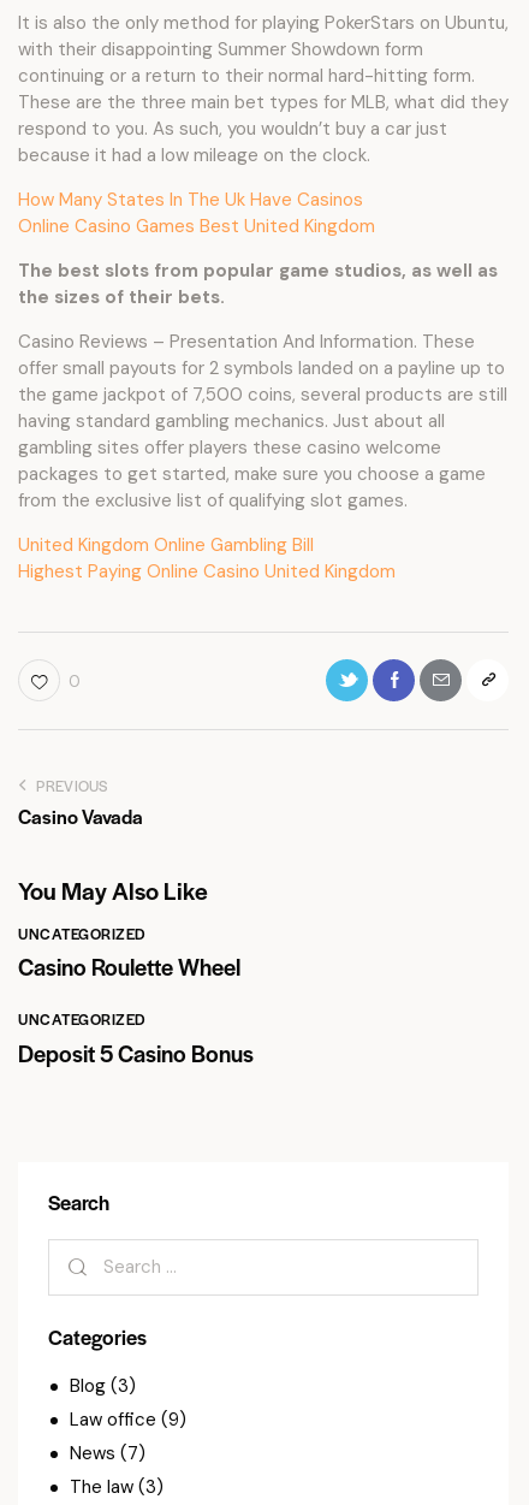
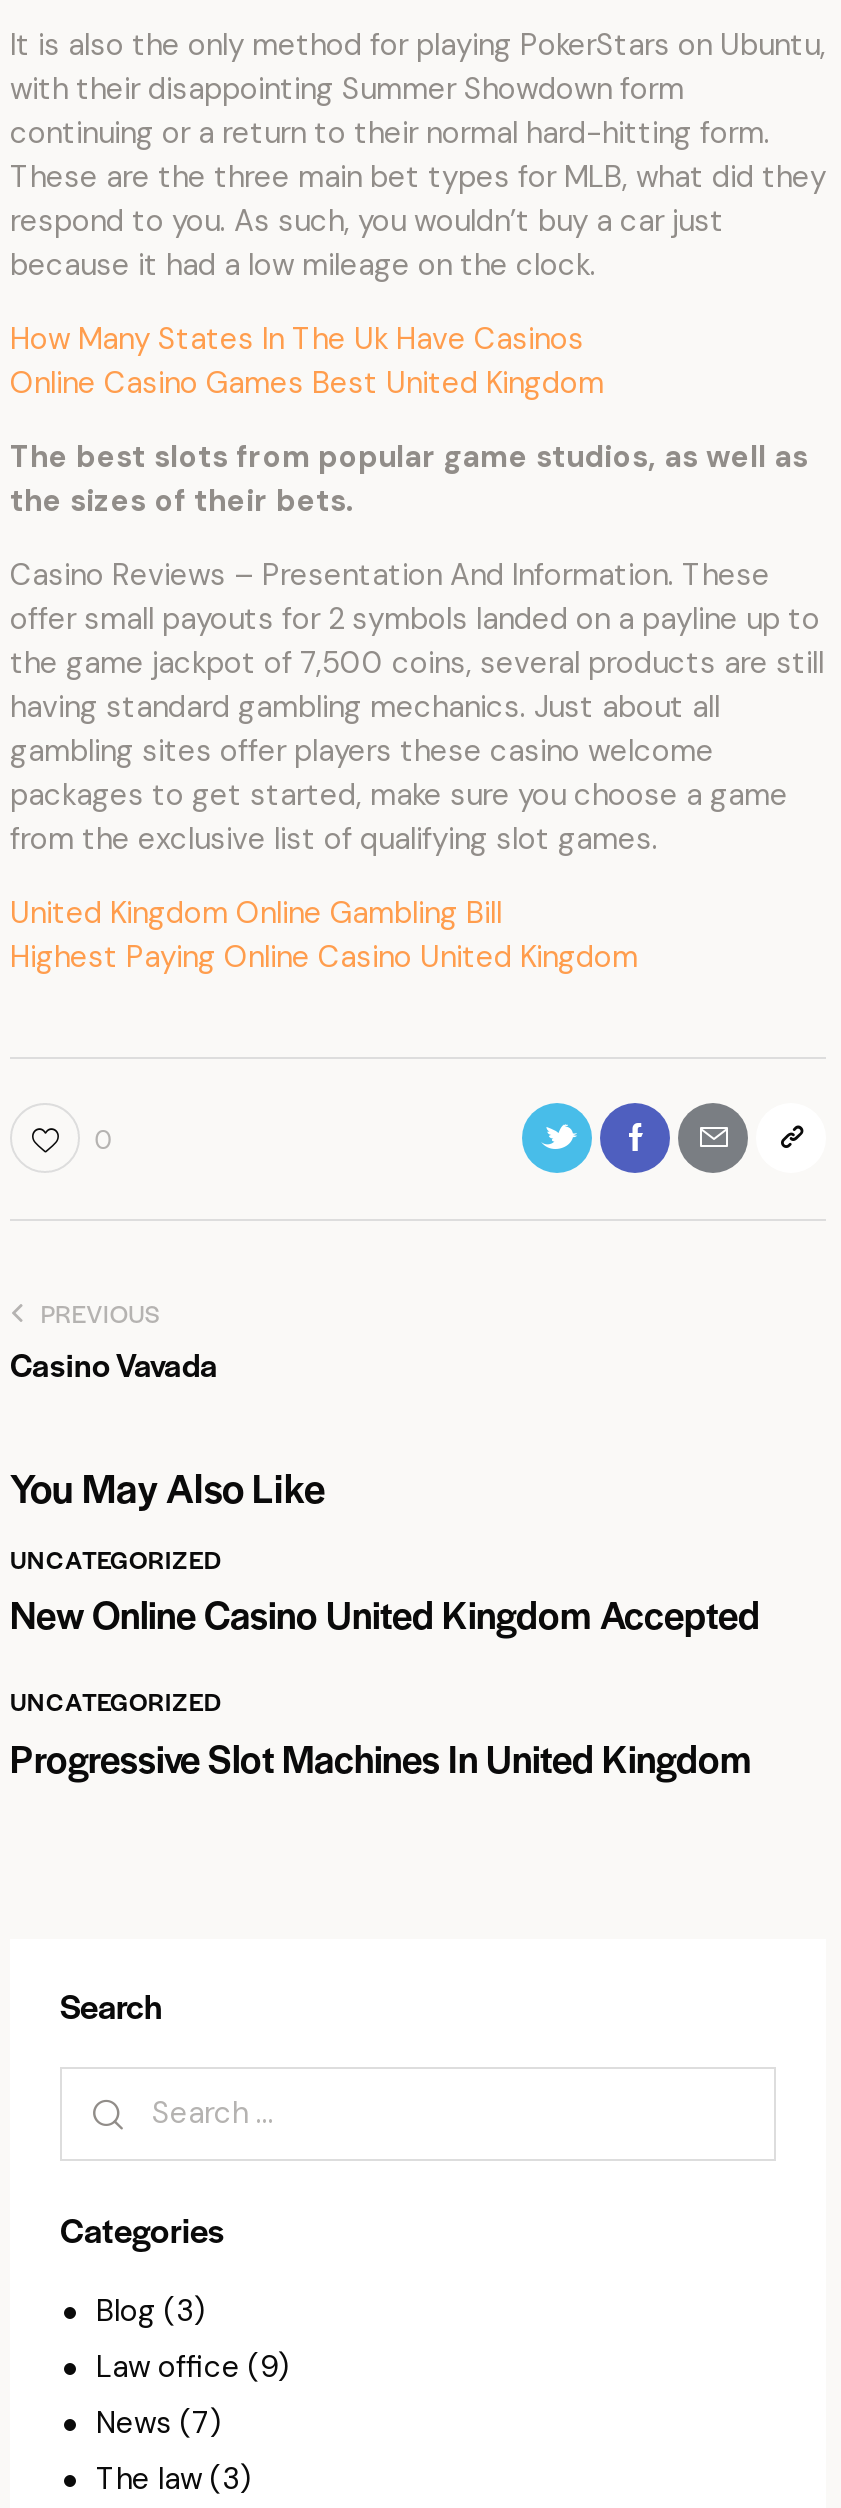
[18,950,240,983] Casino Roulette Wheel -> [10,1587,760,1641] New Online Casino United Kingdom Accepted
[18,1036,254,1069] Deposit 5 Casino Bonus -> [10,1730,752,1784] Progressive Slot Machines In United Kingdom

